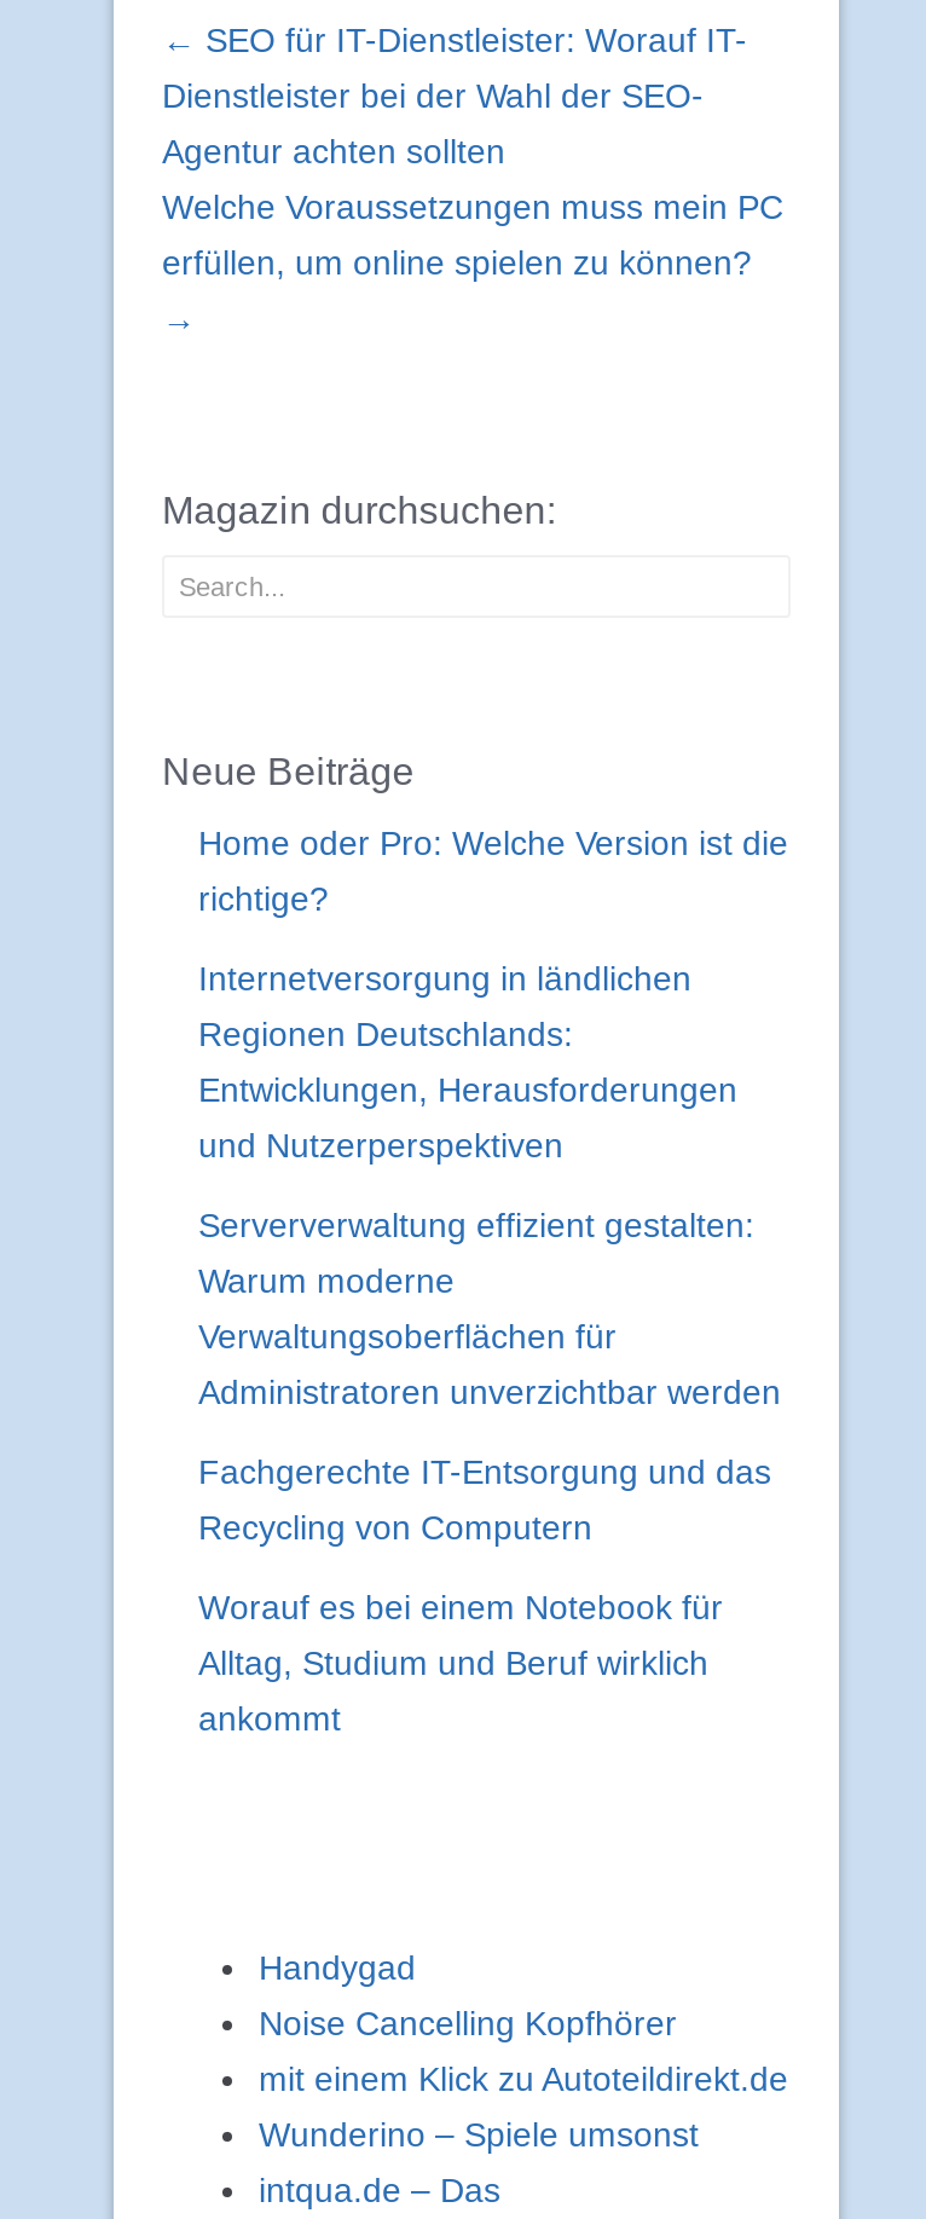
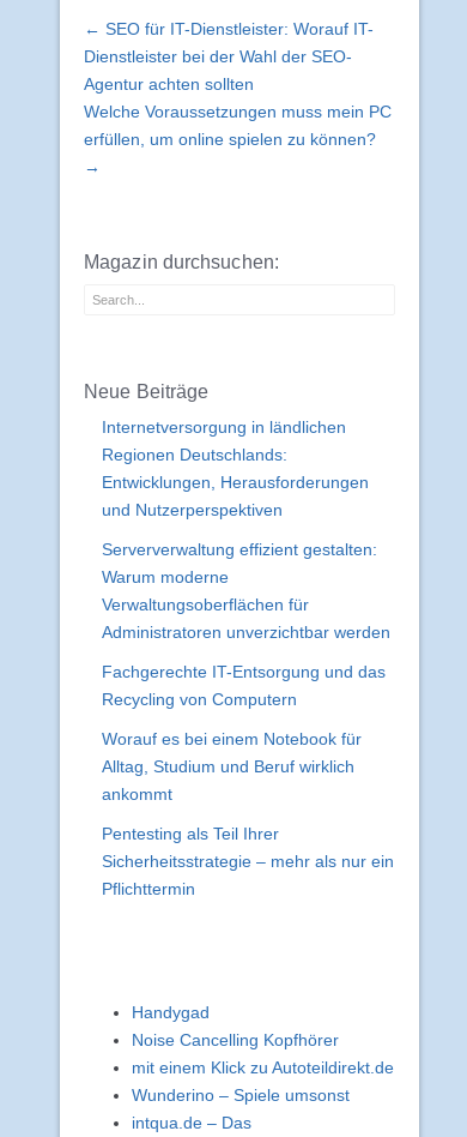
[198,824,788,919] Home oder Pro: Welche Version ist die | richtige? -> none
moved [198,960,781,1739] -> [102,418,390,804]: Internetversorgung in ländlichen | Regionen Deutschlands: | Entwicklungen, Herausforderungen | ... | Alltag, Studium und Beruf wirklich | ankommt
none -> [102,824,394,899] Pentesting als Teil Ihrer | Sicherheitsstrategie – mehr als nur ein | Pflichttermin

